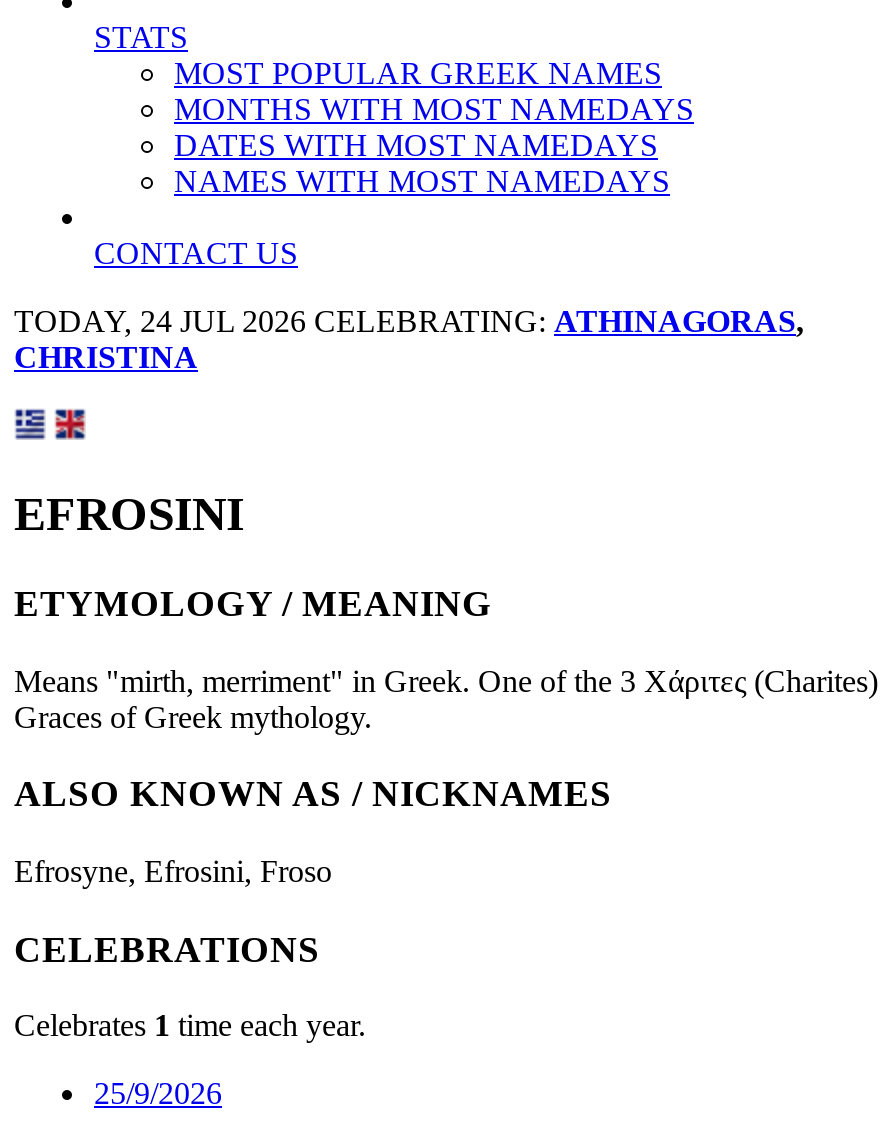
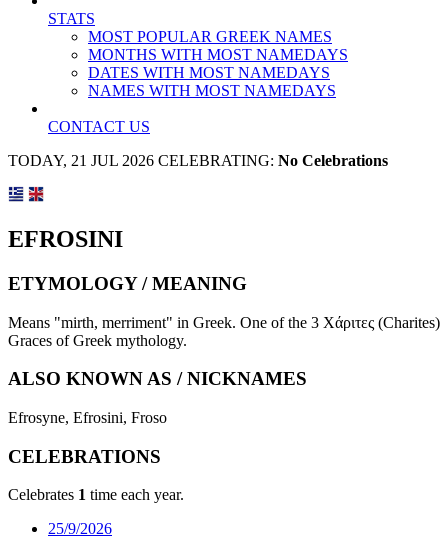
[14,304,804,374] TODAY, 24 JUL 2026 CELEBRATING: ATHINAGORAS, | CHRISTINA -> [8,152,388,169] TODAY, 21 JUL 2026 CELEBRATING: No Celebrations

